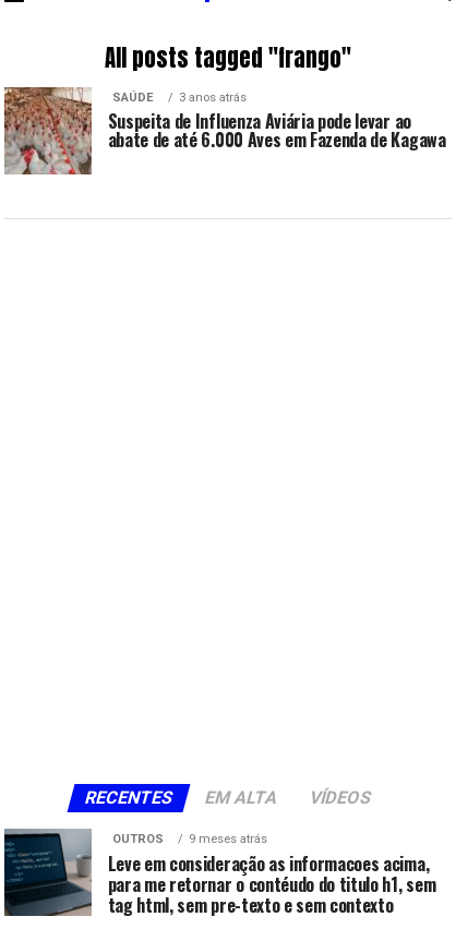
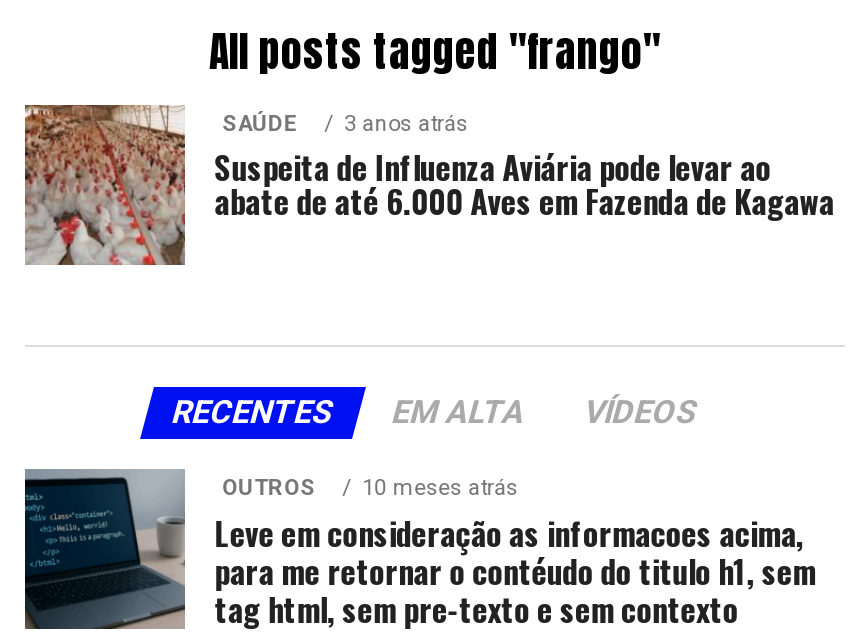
[112,832,267,846] OUTROS 9 meses atrás -> [222,475,518,501] OUTROS 10 meses atrás

